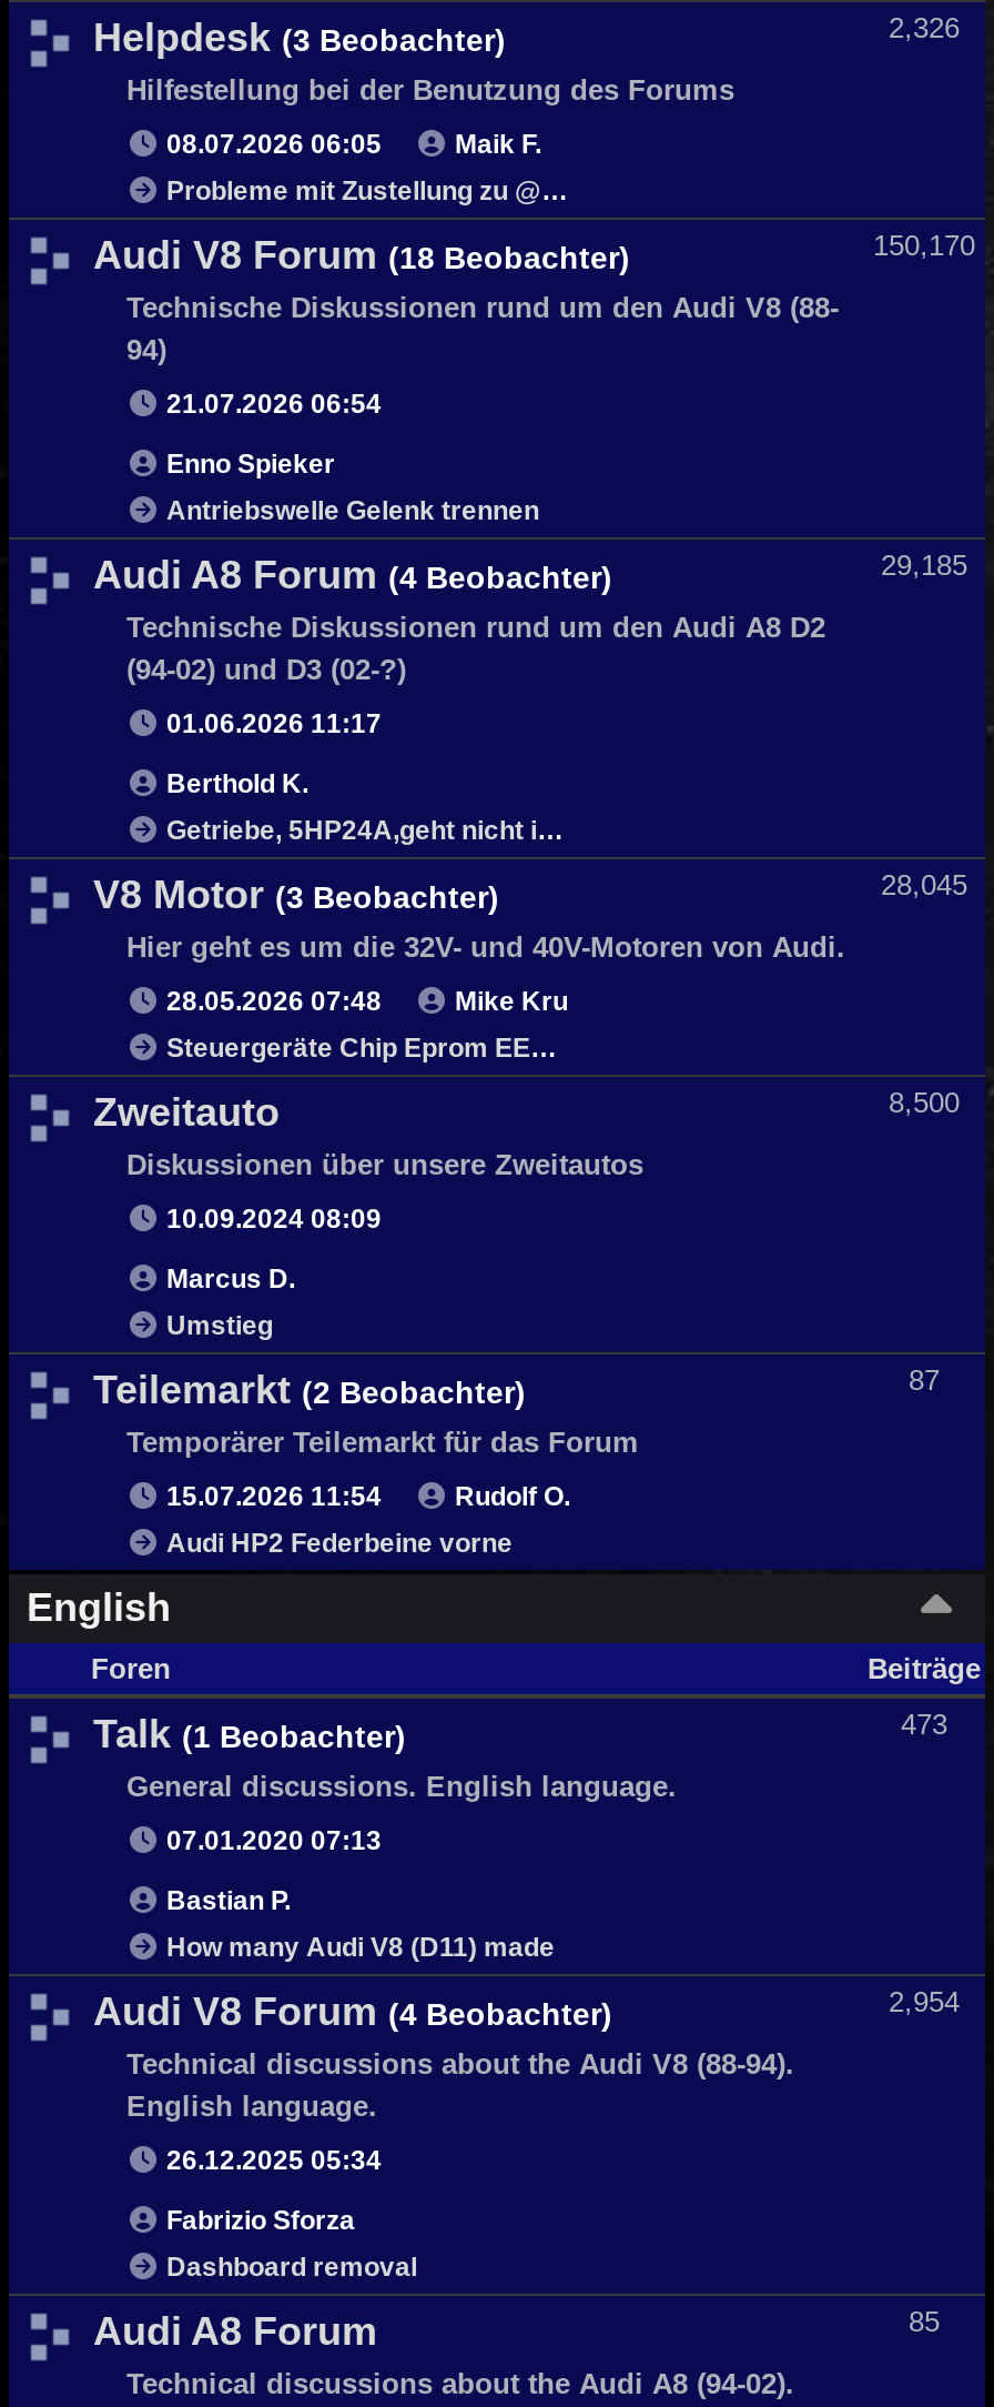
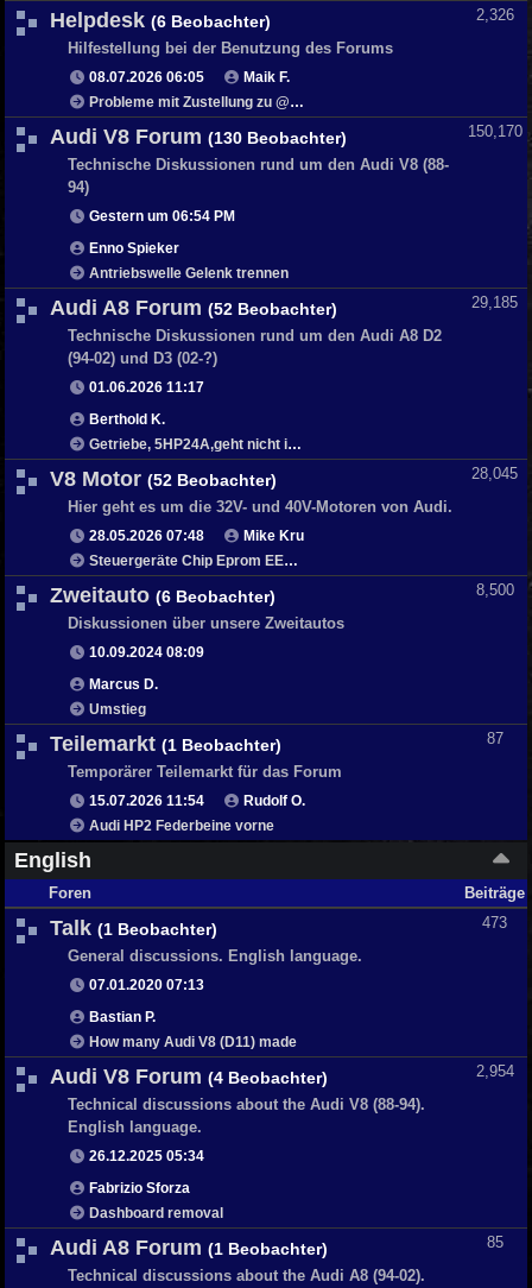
[93,16,506,61] Helpdesk (3 Beobachter) -> [50,9,271,33] Helpdesk (6 Beobachter)
[93,234,630,278] Audi V8 Forum (18 Beobachter) -> [50,125,347,149] Audi V8 Forum (130 Beobachter)
[166,389,382,421] 21.07.2026 06:54 -> [89,208,235,225] Gestern um 06:54 PM
[93,554,612,598] Audi A8 Forum (4 Beobachter) -> [50,296,337,320] Audi A8 Forum (52 Beobachter)
[93,874,499,918] V8 Motor (3 Beobachter) -> [50,467,277,491] V8 Motor (52 Beobachter)
[93,1091,280,1136] Zweitauto -> [50,584,275,608] Zweitauto (6 Beobachter)
[93,1369,526,1413] Teilemarkt (2 Beobachter) -> [50,732,281,756] Teilemarkt (1 Beobachter)
[93,2310,377,2355] Audi A8 Forum -> [50,1236,328,1260] Audi A8 Forum (1 Beobachter)

